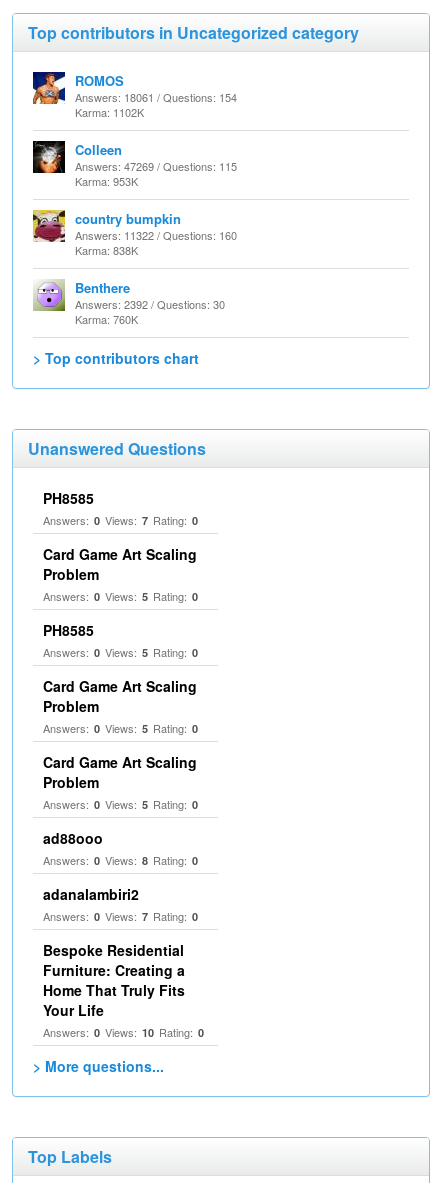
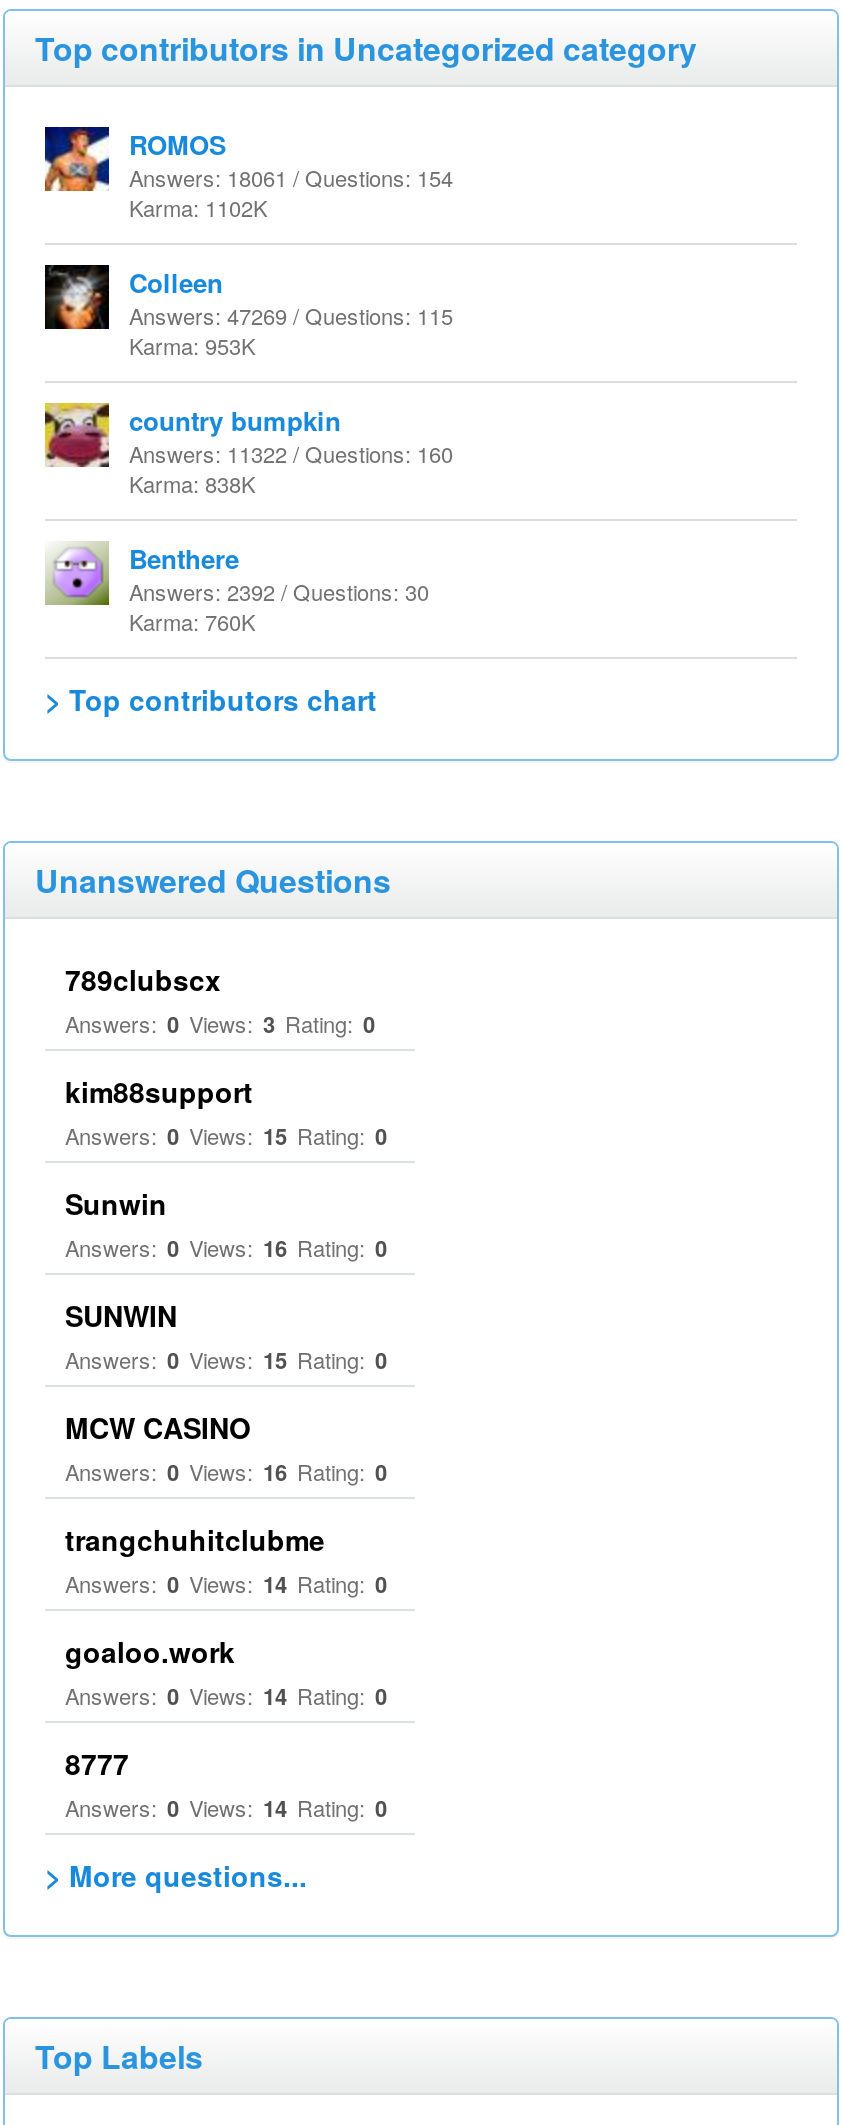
[43,488,198,528] PH8585 | Answers: 0 Views: 7 Rating: 0 -> [65,959,375,1039] 789clubscx | Answers: 0 Views: 3 Rating: 0
[43,544,198,604] Card Game Art Scaling | Problem | Answers: 0 Views: 5 Rating: 0 -> [65,1071,387,1151] kim88support | Answers: 0 Views: 15 Rating: 0
[43,620,198,660] PH8585 | Answers: 0 Views: 5 Rating: 0 -> [65,1183,387,1263] Sunwin | Answers: 0 Views: 16 Rating: 0
[43,676,198,736] Card Game Art Scaling | Problem | Answers: 0 Views: 5 Rating: 0 -> [65,1295,387,1375] SUNWIN | Answers: 0 Views: 15 Rating: 0
[43,752,198,812] Card Game Art Scaling | Problem | Answers: 0 Views: 5 Rating: 0 -> [65,1407,387,1487] MCW CASINO | Answers: 0 Views: 16 Rating: 0
[43,828,198,868] ad88ooo | Answers: 0 Views: 8 Rating: 0 -> [65,1519,387,1599] trangchuhitclubme | Answers: 0 Views: 14 Rating: 0
[43,884,198,924] adanalambiri2 | Answers: 0 Views: 7 Rating: 0 -> [65,1631,387,1711] goaloo.work | Answers: 0 Views: 14 Rating: 0
[43,940,204,1040] Bespoke Residential | Furniture: Creating a | Home That Truly Fits | Your Life | Answers: 0 Views: 10 Rating: 0 -> [65,1743,387,1823] 8777 | Answers: 0 Views: 14 Rating: 0

